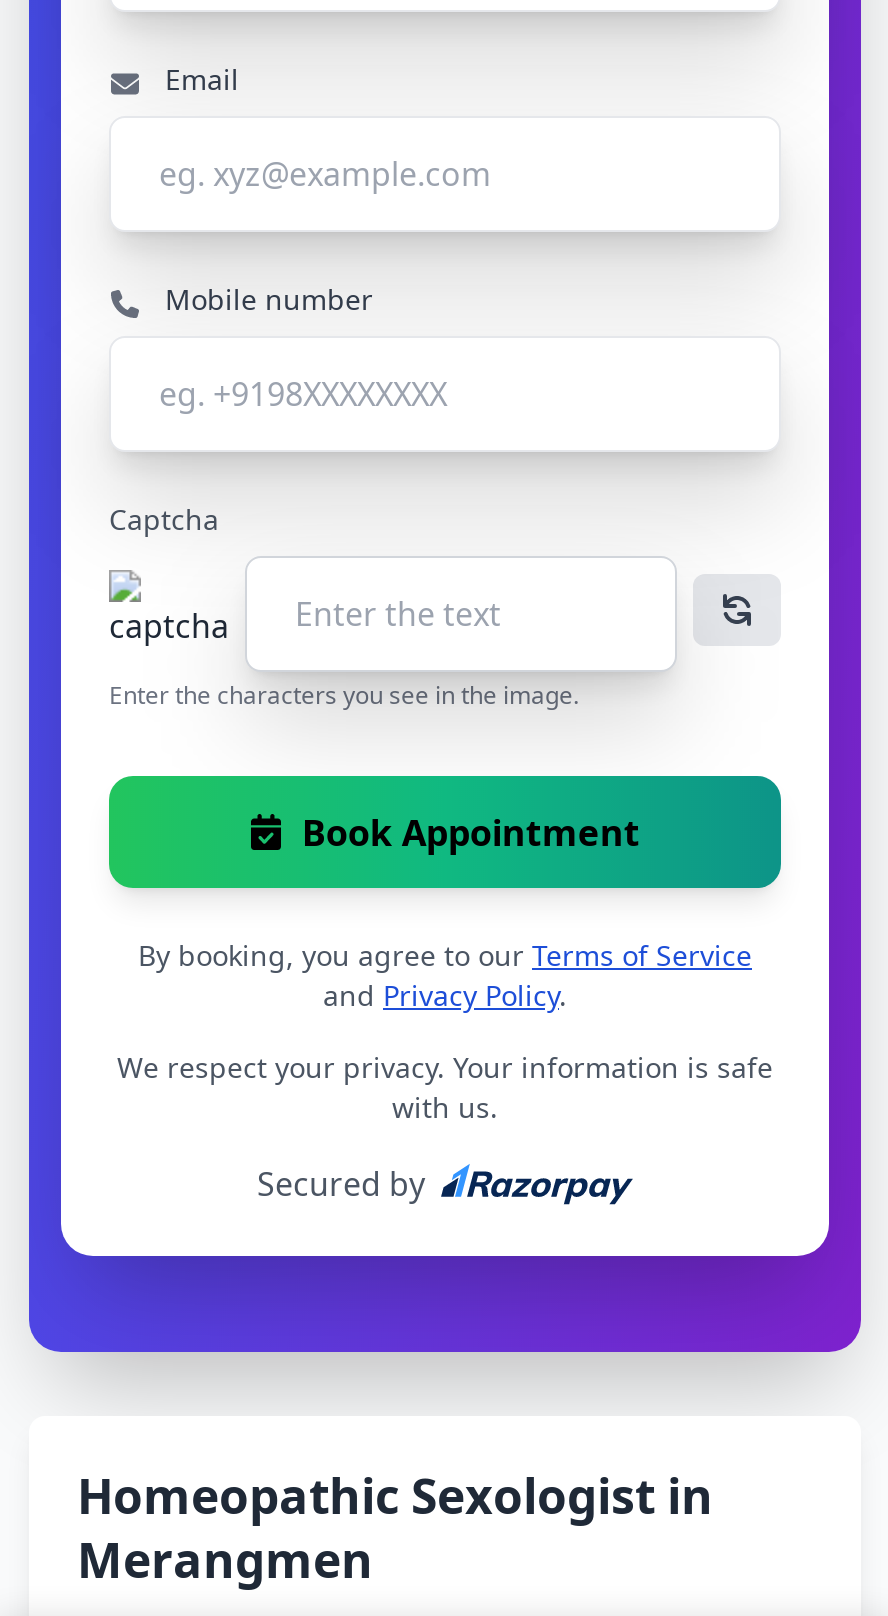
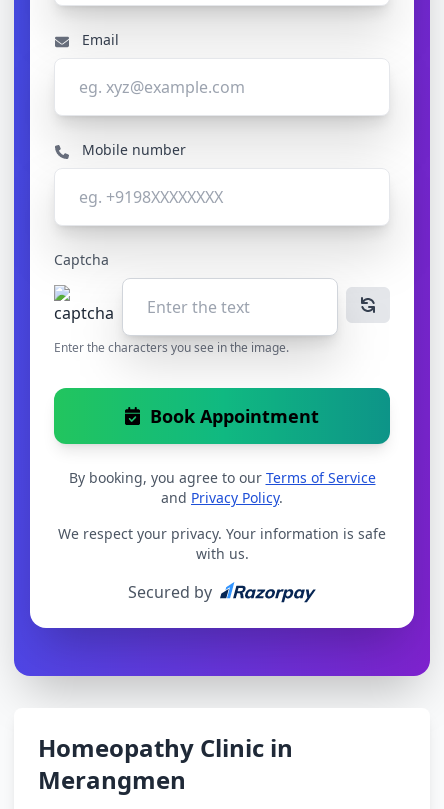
[77,1463,713,1529] Homeopathic Sexologist in -> [38,731,293,764] Homeopathy Clinic in

